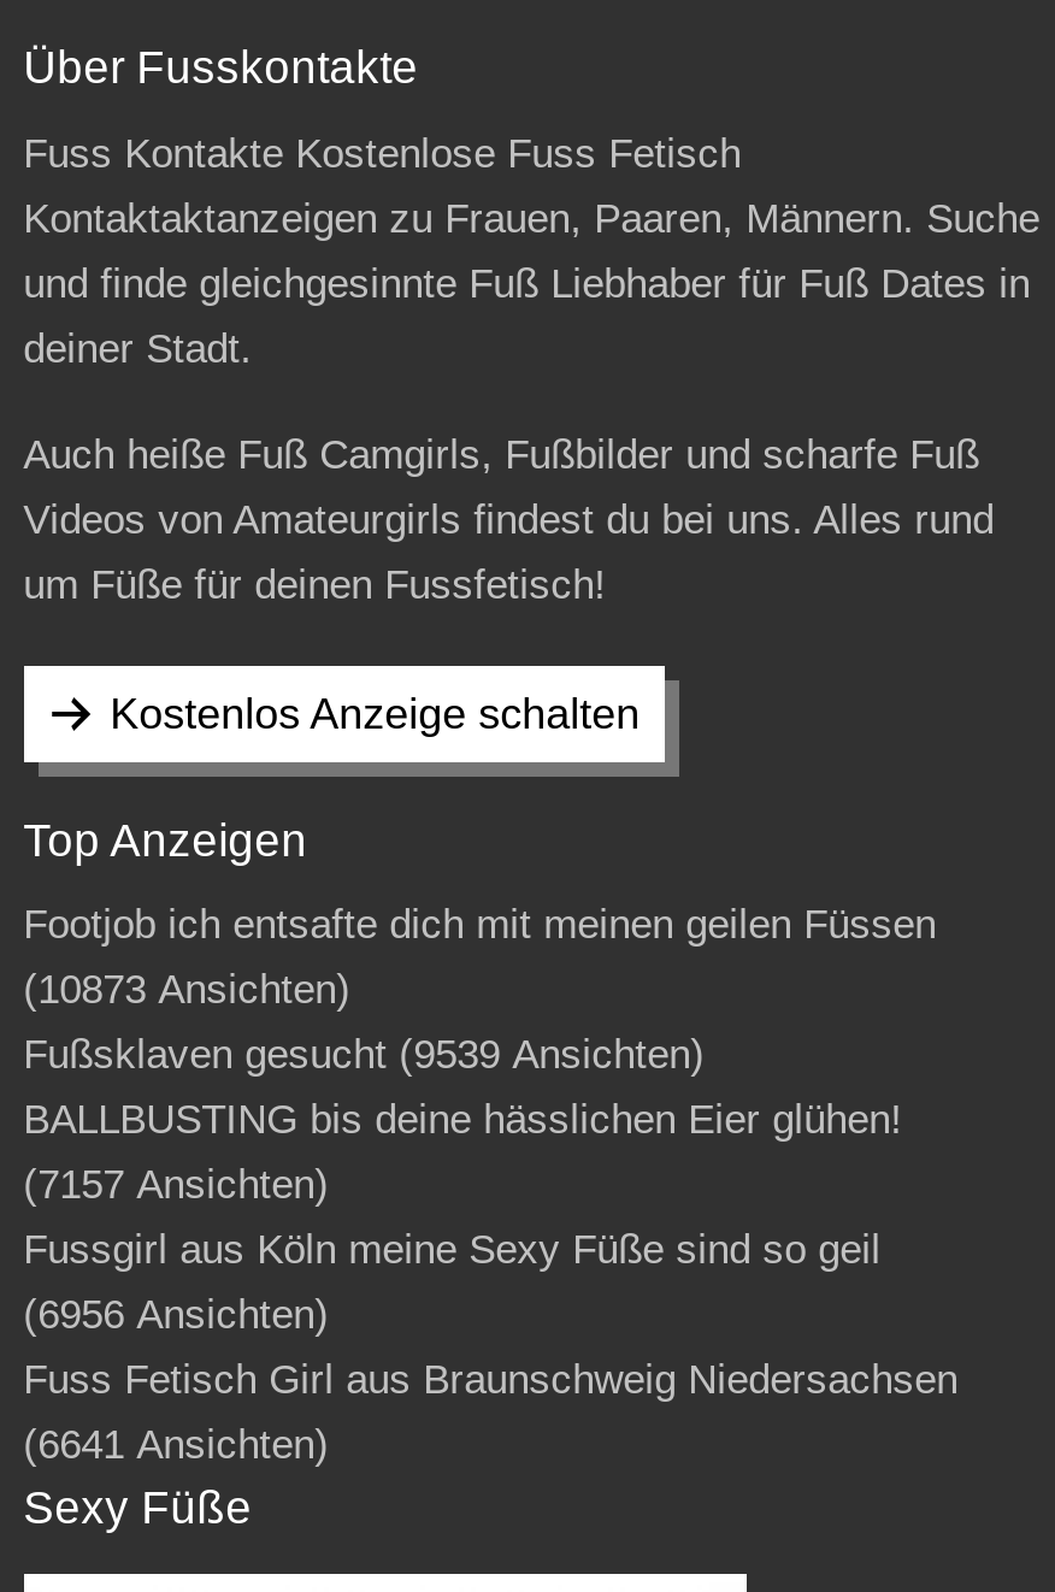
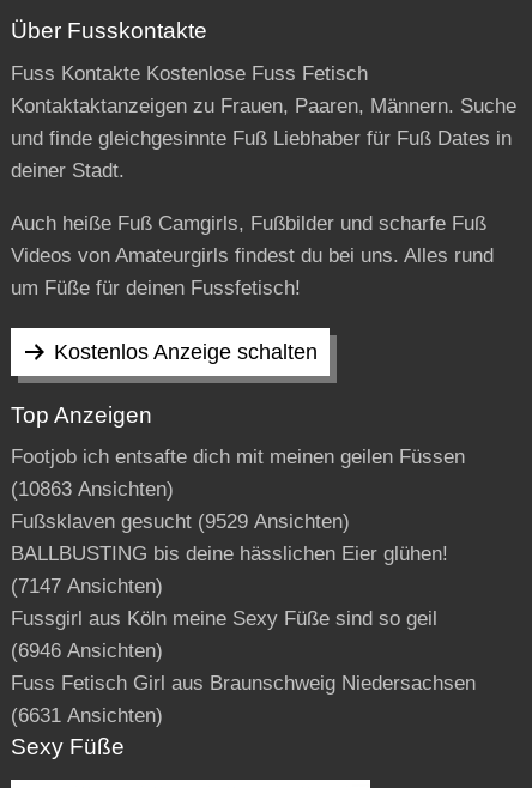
[23,967,351,1013] (10873 Ansichten) -> [10,478,173,501] (10863 Ansichten)
[23,1032,705,1078] Fußsklaven gesucht (9539 Ansichten) -> [10,510,349,533] Fußsklaven gesucht (9529 Ansichten)
[23,1162,329,1208] (7157 Ansichten) -> [10,575,162,598] (7147 Ansichten)
[23,1292,329,1338] (6956 Ansichten) -> [10,640,162,662] (6946 Ansichten)
[23,1422,329,1468] (6641 Ansichten) -> [10,704,162,727] (6631 Ansichten)

